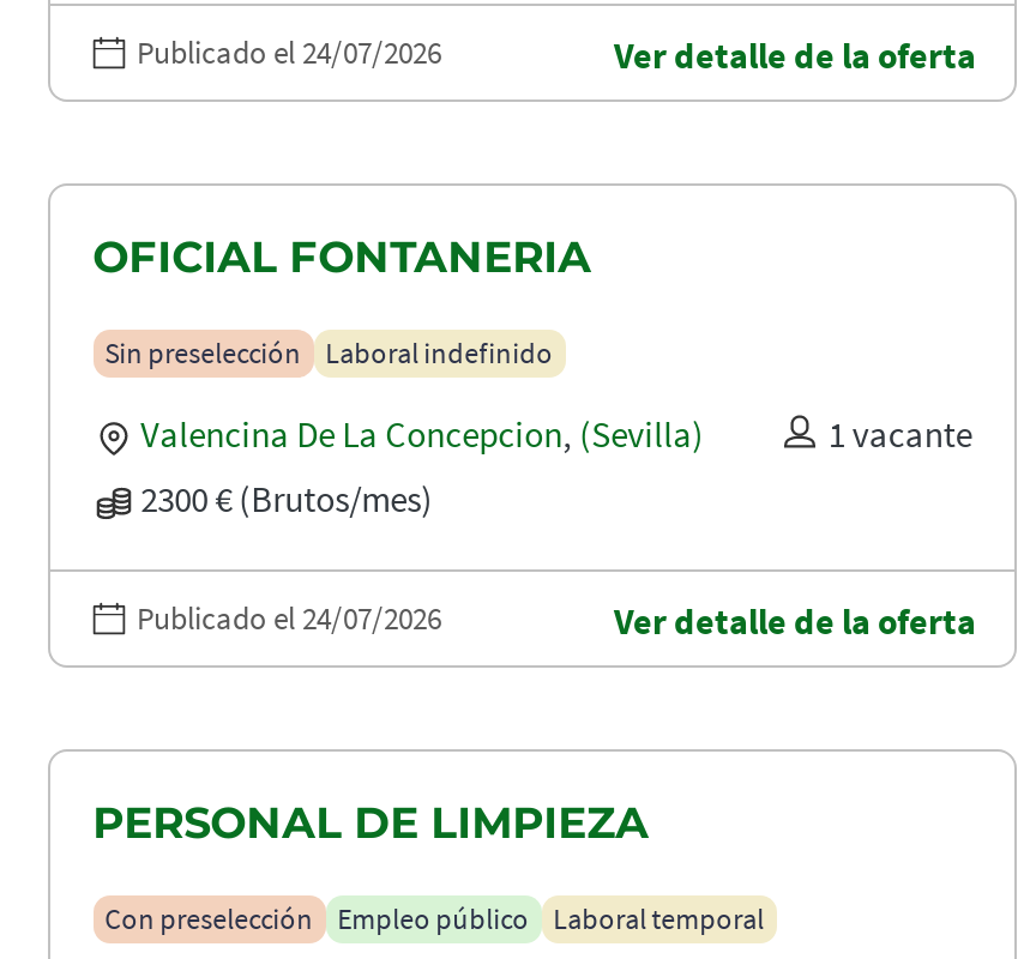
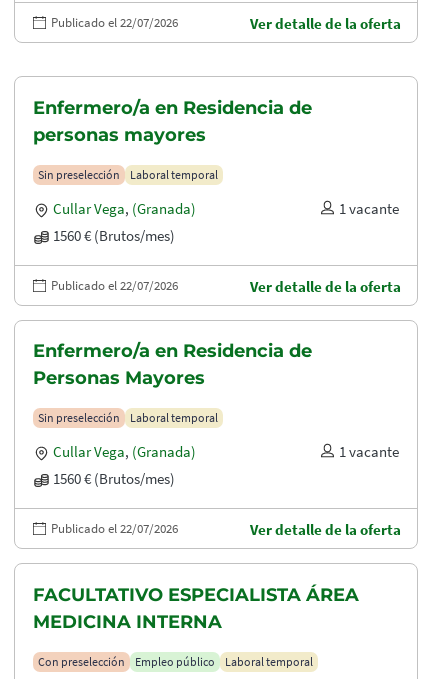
[137,33,441,74] Publicado el 24/07/2026 -> [51,14,178,31] Publicado el 22/07/2026
[93,232,591,285] OFICIAL FONTANERIA -> [33,97,312,146] Enfermero/a en Residencia de | personas mayores
[325,335,553,371] Laboral indefinido -> [130,167,218,182] Laboral temporal
[141,412,704,457] Valencina De La Concepcion, (Sevilla) -> [53,199,196,218] Cullar Vega, (Granada)
[141,477,433,522] 2300 € (Brutos/mes) -> [53,226,175,245] 1560 € (Brutos/mes)
[137,599,441,640] Publicado el 24/07/2026 -> [51,277,178,294] Publicado el 22/07/2026
[93,798,649,851] PERSONAL DE LIMPIEZA -> [33,340,401,633] Enfermero/a en Residencia de | Personas Mayores | Sin preselección | Laboral temporal | Cullar Vega, (Granada) | 1 vacante | 1560 € (Brutos/mes) | Publicado el 22/07/2026 | Ver detalle de la oferta | FACULTATIVO ESPECIALISTA ÁREA | MEDICINA INTERNA

